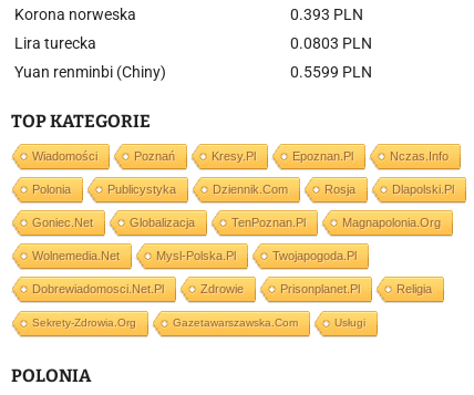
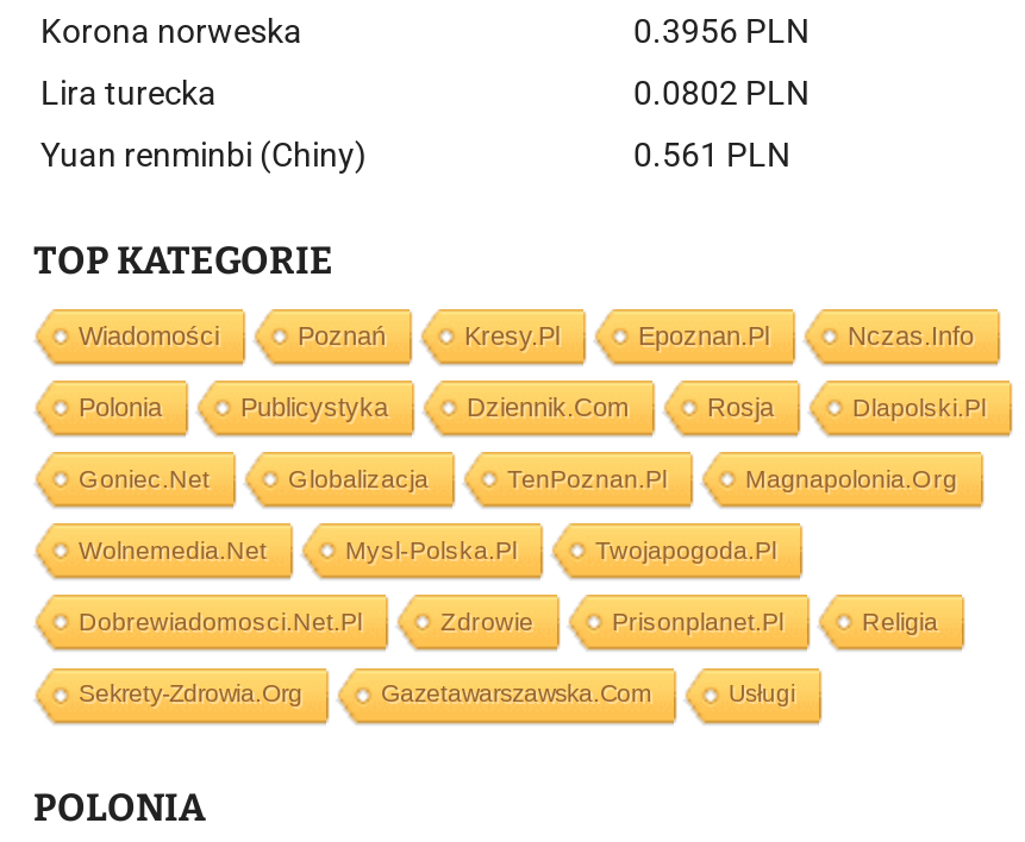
[290,6,363,23] 0.393 PLN -> [633,12,810,50] 0.3956 PLN
[290,34,372,52] 0.0803 PLN -> [633,74,810,112] 0.0802 PLN
[290,63,372,81] 0.5599 PLN -> [633,136,790,174] 0.561 PLN

